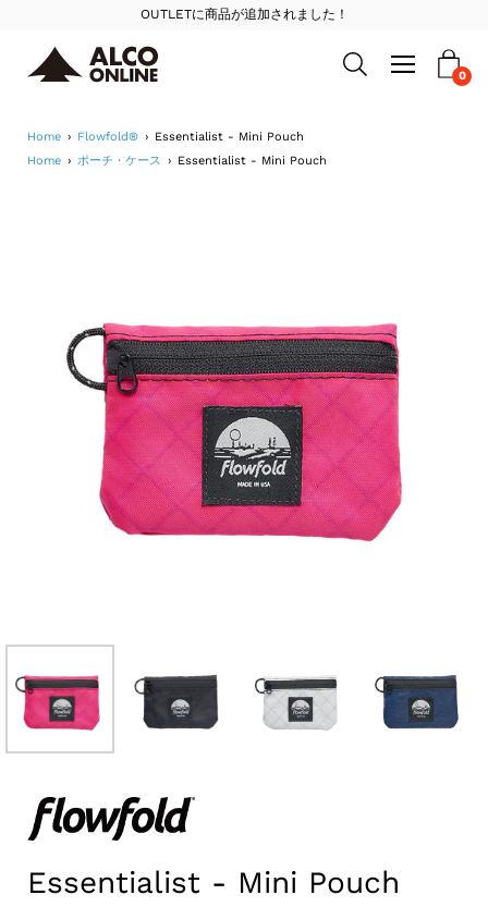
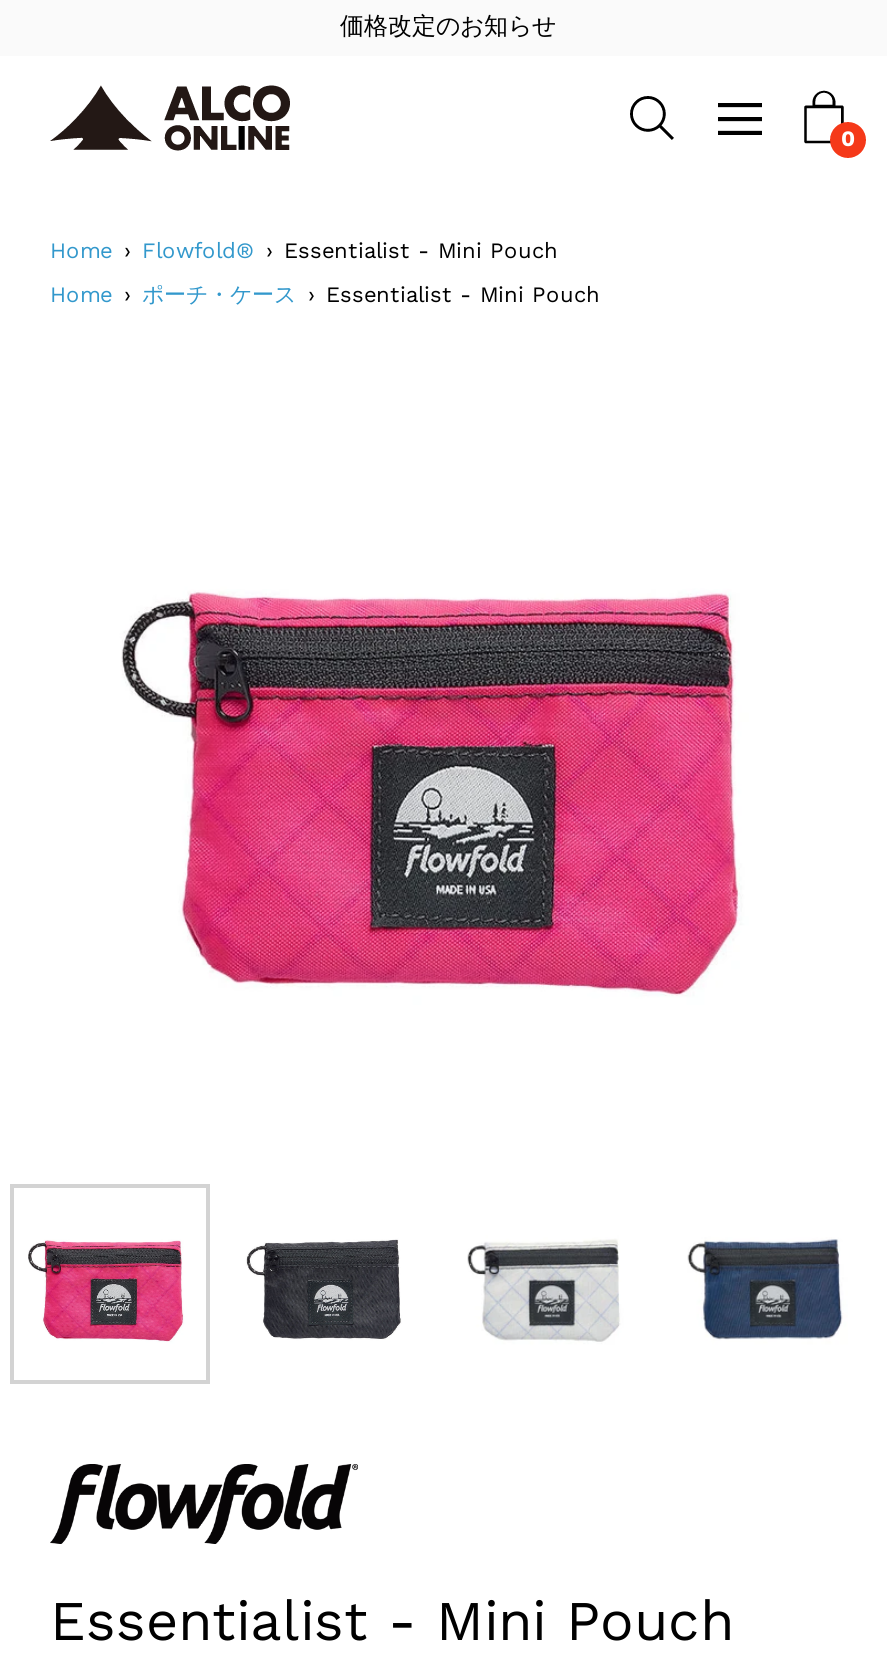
[140,7,348,22] OUTLETに商品が追加されました！ -> [340,12,556,40] 価格改定のお知らせ

